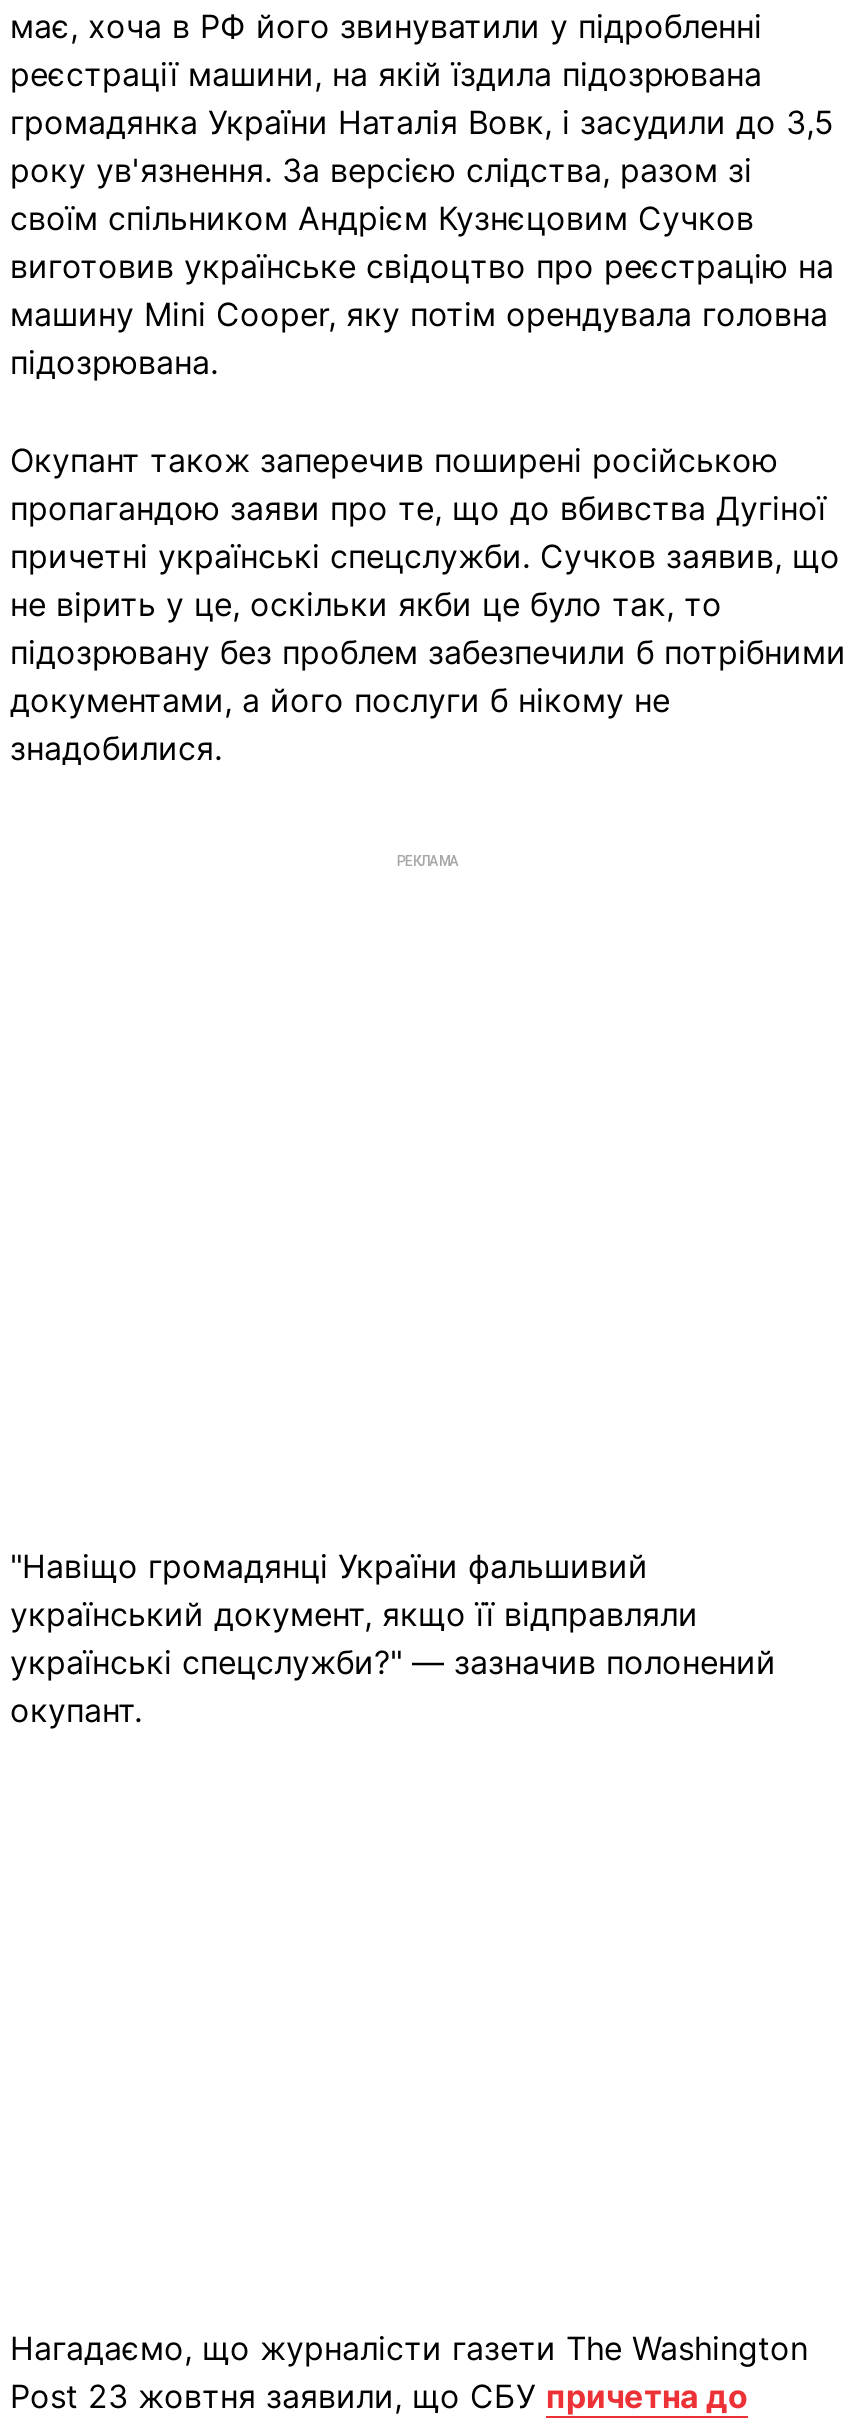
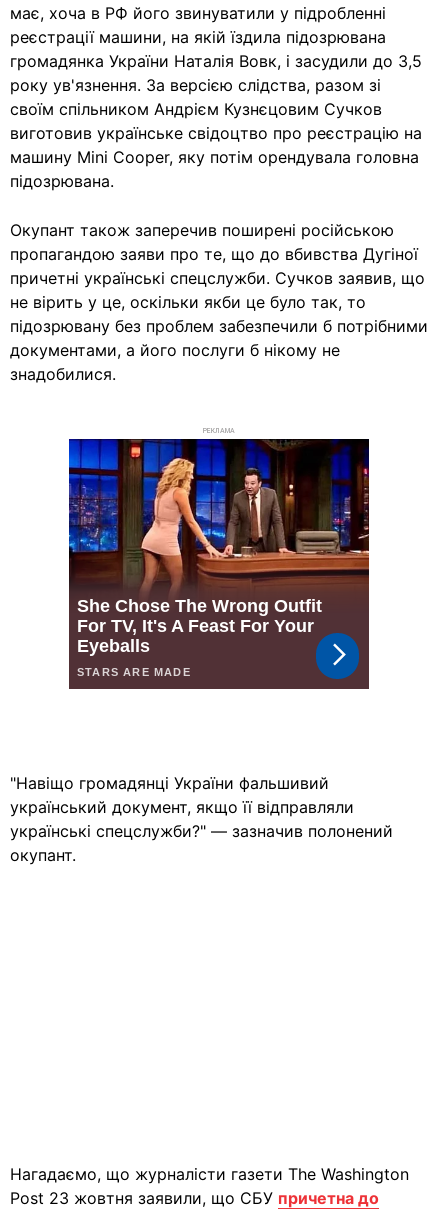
none -> [68,438,370,690] [image]

